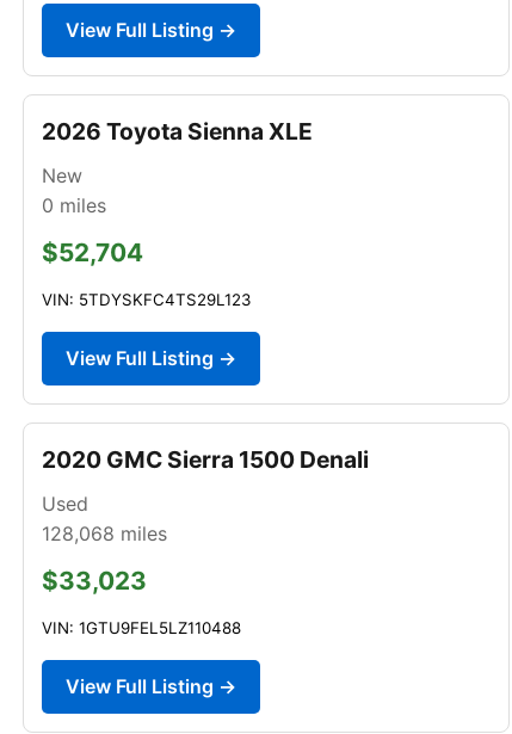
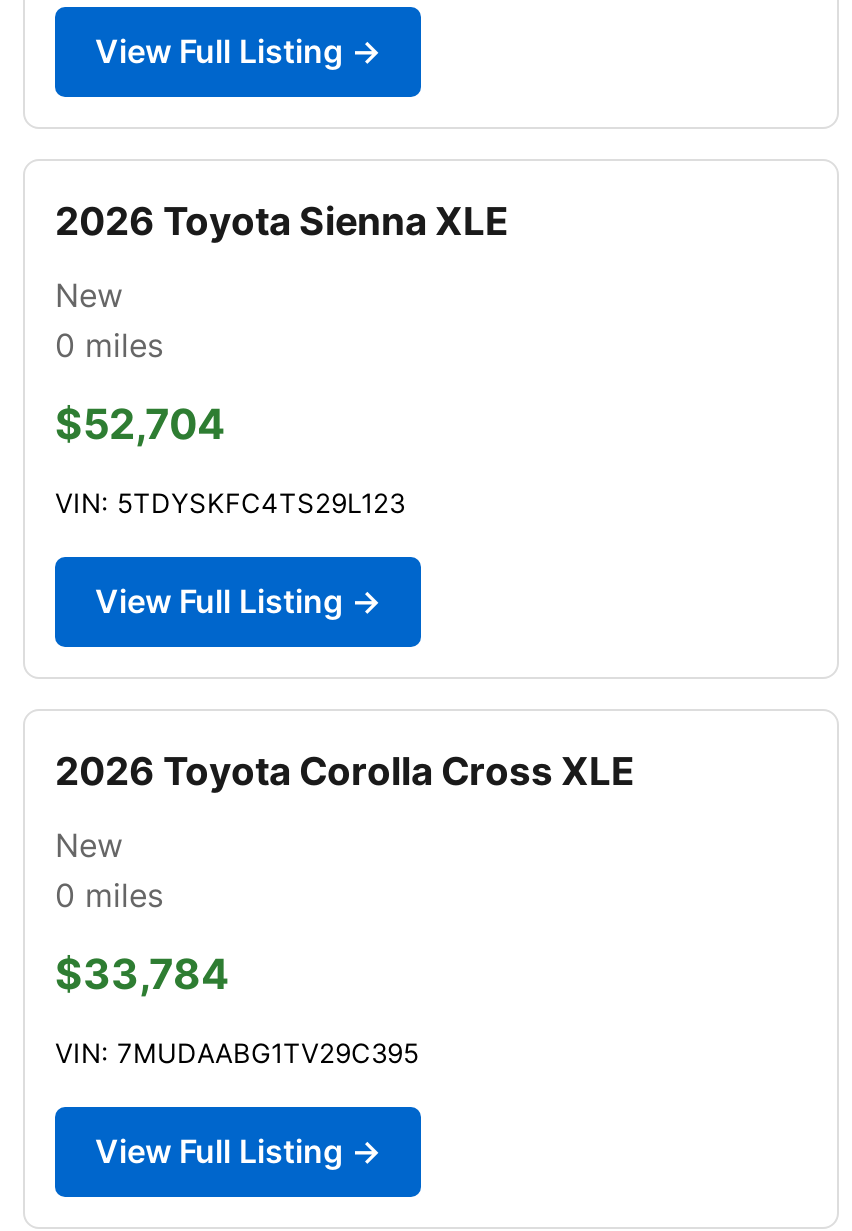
[42,445,369,474] 2020 GMC Sierra 1500 Denali -> [55,747,635,795] 2026 Toyota Corolla Cross XLE
[42,492,167,545] Used | 128,068 miles -> [55,825,163,915] New | 0 miles
[42,566,147,595] $33,023 -> [55,949,229,999] $33,784
[42,618,241,637] VIN: 1GTU9FEL5LZ110488 -> [55,1037,419,1069] VIN: 7MUDAABG1TV29C395

